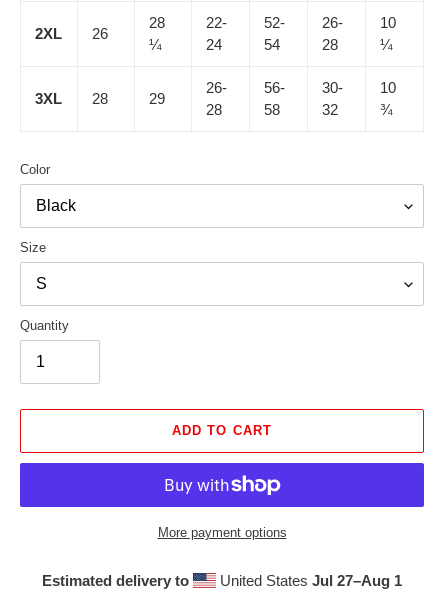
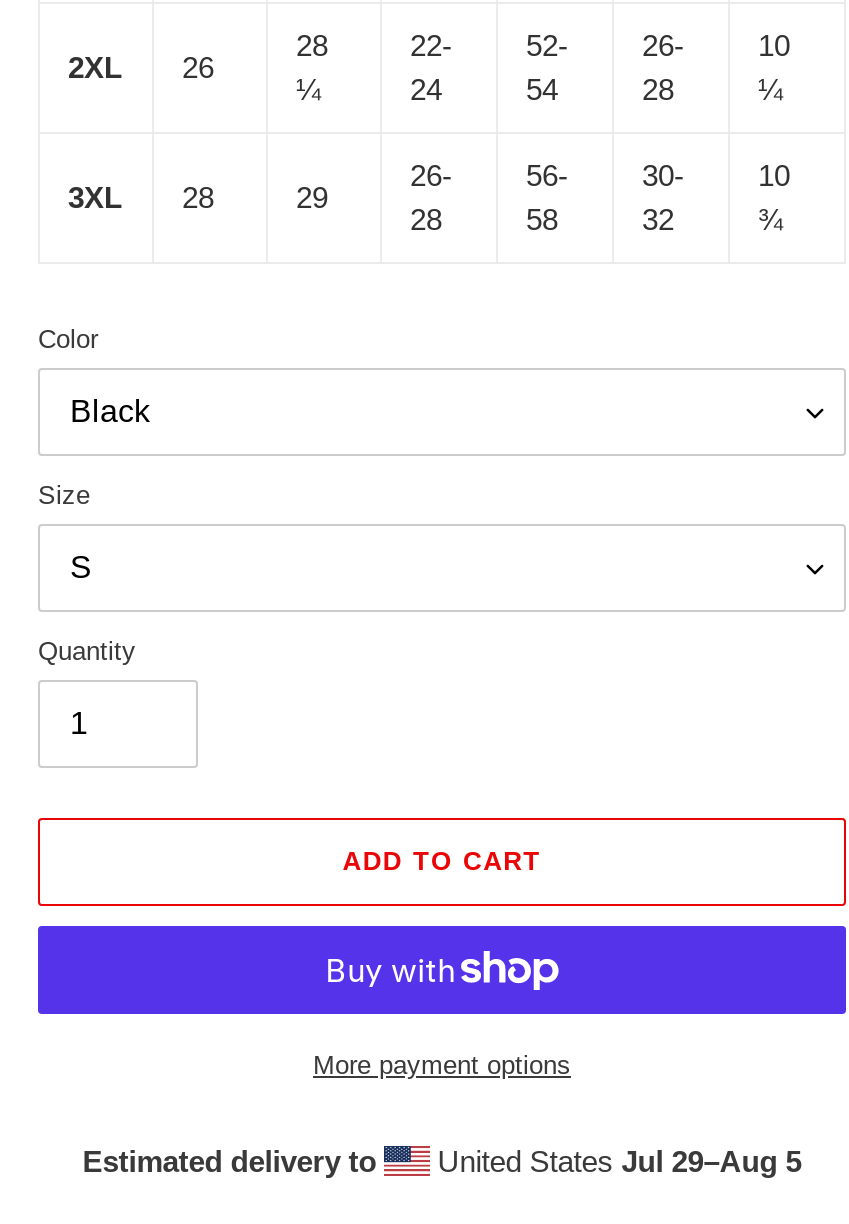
[216,572,402,589] United States Jul 27–Aug 1 -> [430,1143,802,1177] United States Jul 29–Aug 5

